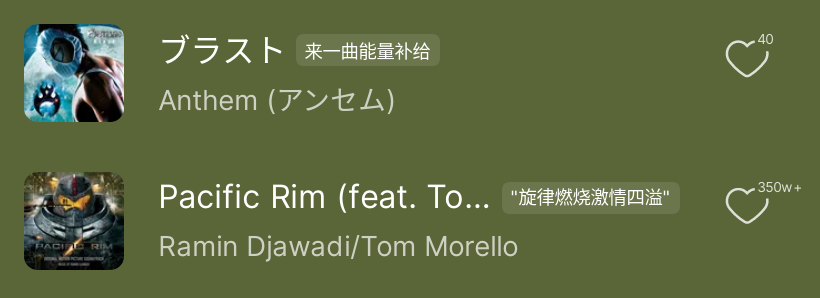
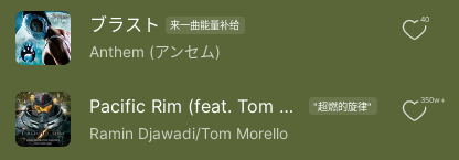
[511,187,671,209] "旋律燃烧激情四溢" -> [314,100,372,112] "超燃的旋律"

